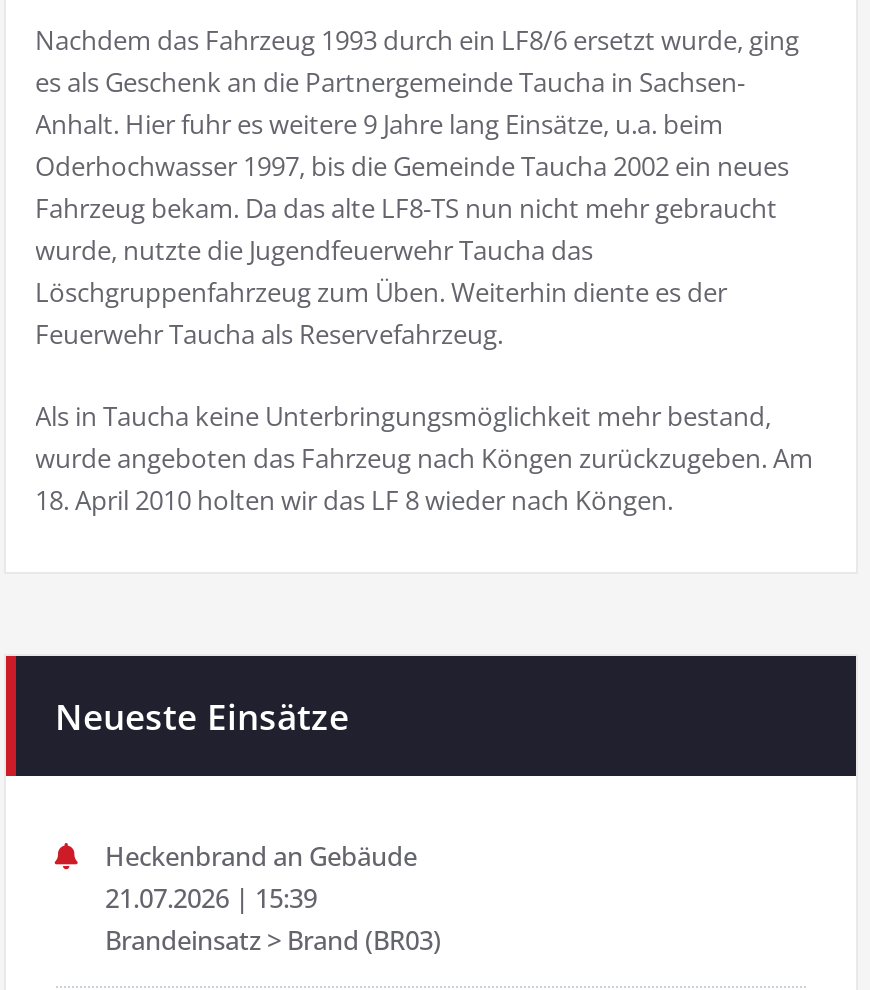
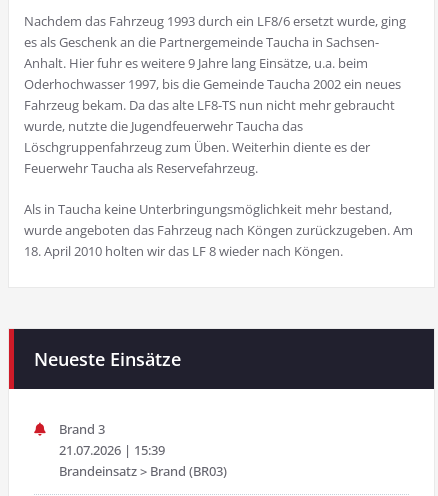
[105,838,417,874] Heckenbrand an Gebäude -> [58,420,104,438] Brand 3

